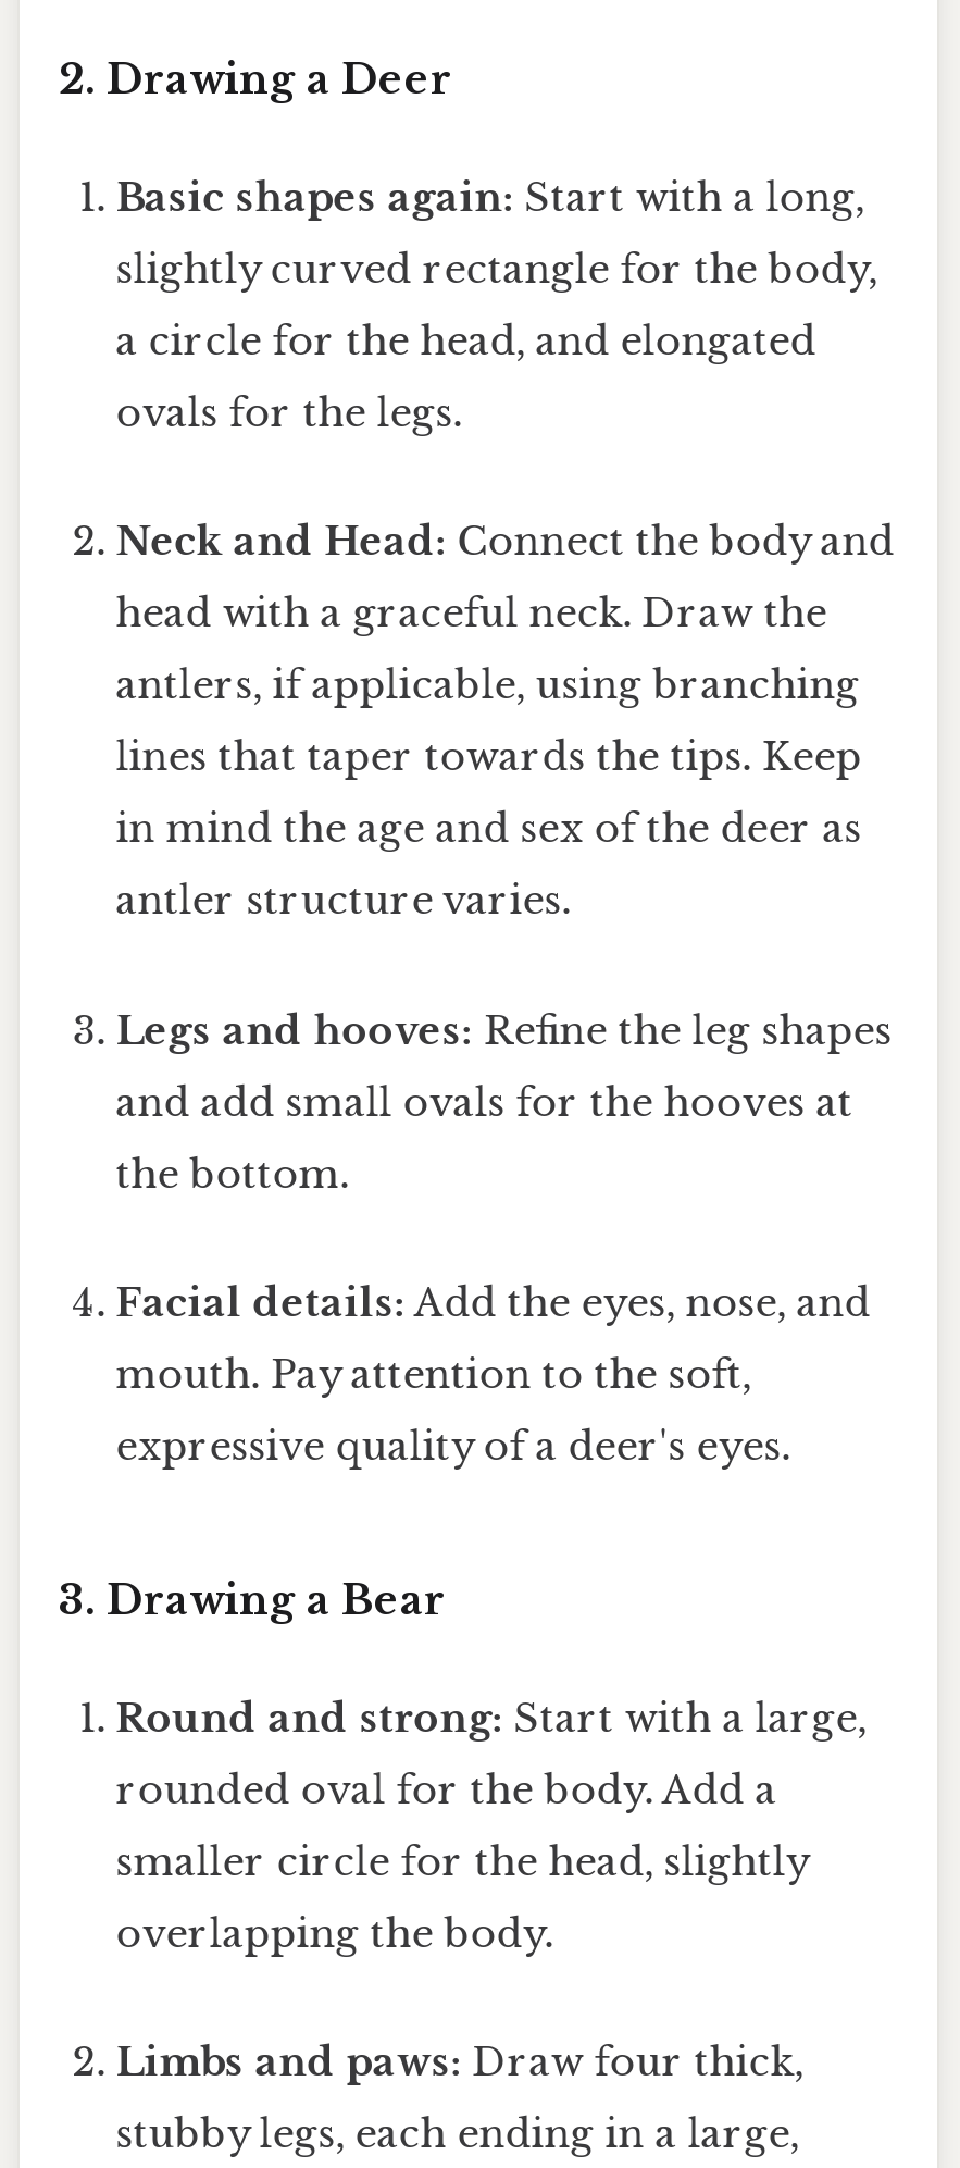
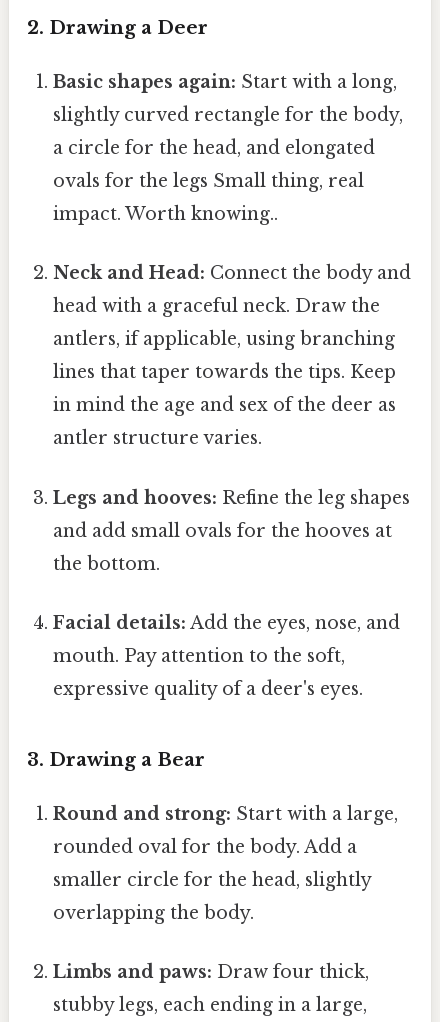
[116,390,461,438] ovals for the legs. -> [53,170,364,225] ovals for the legs Small thing, real | impact. Worth knowing..

